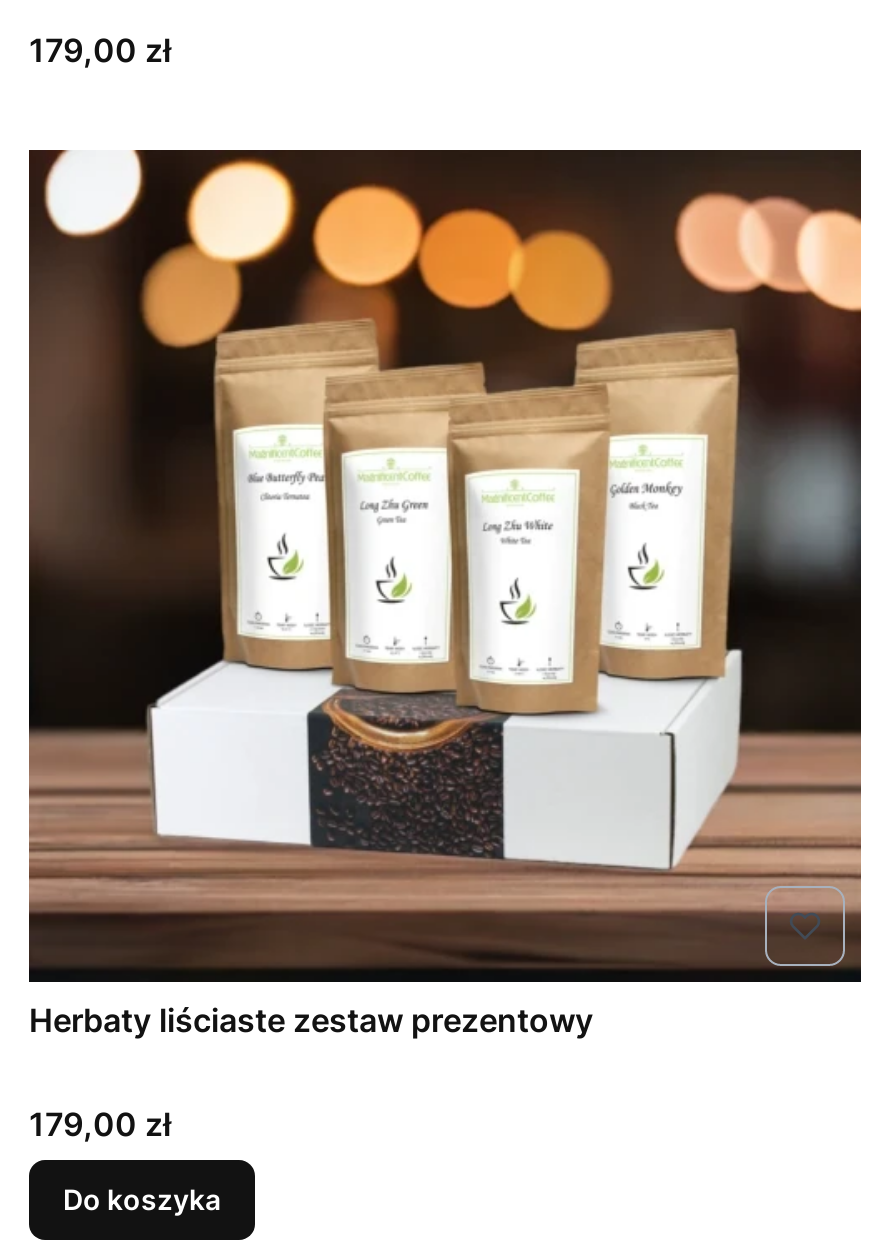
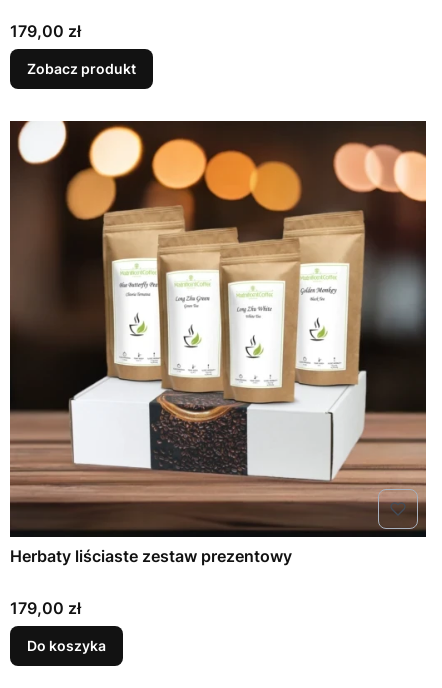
none -> [27,60,136,77] Zobacz produkt

